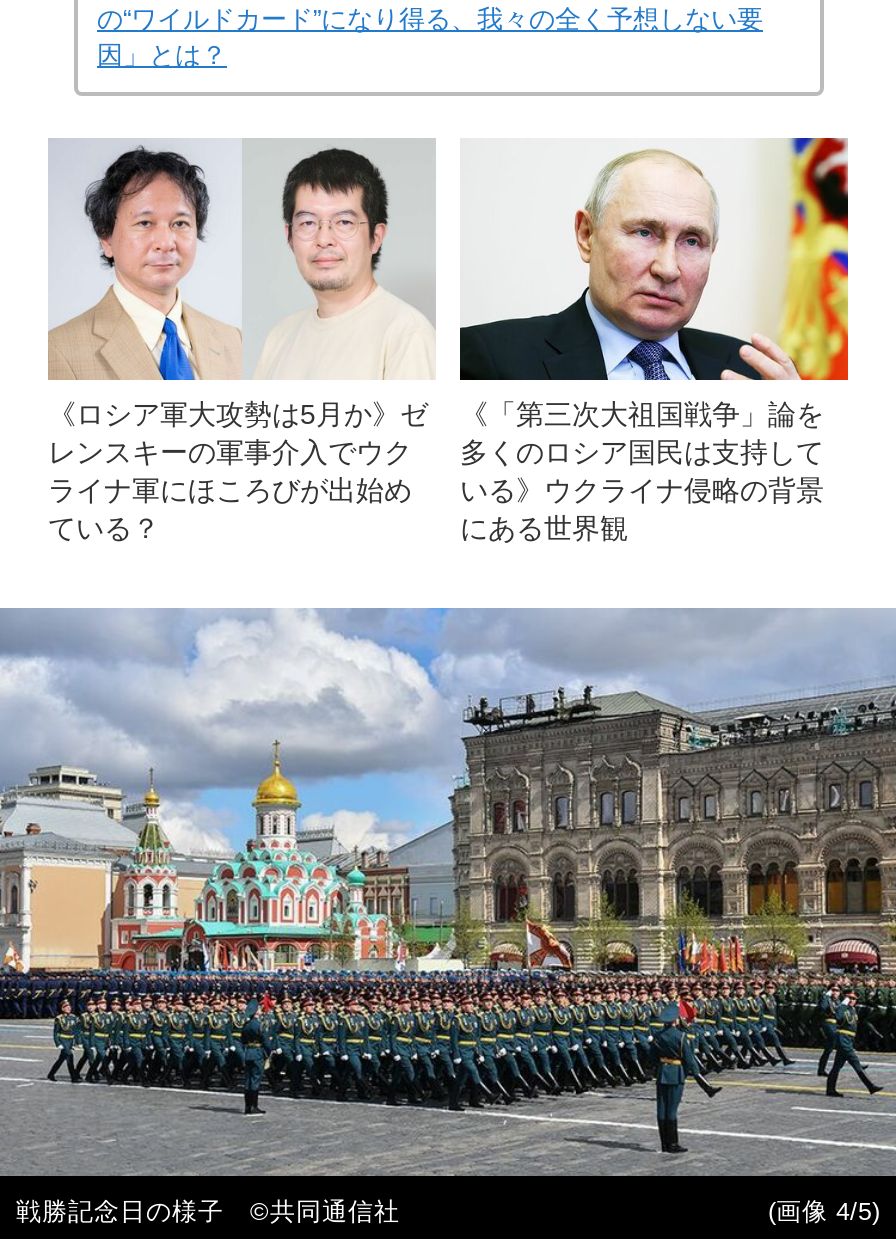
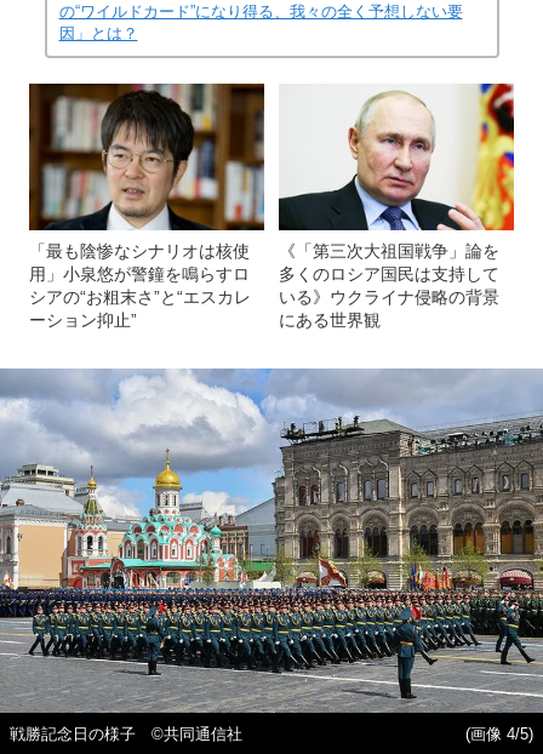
[48,138,436,544] [image] | 《ロシア軍大攻勢は5月か》ゼ | レンスキーの軍事介入でウク | ライナ軍にほころびが出始め | ている？ -> [28,82,265,330] [image] | 「最も陰惨なシナリオは核使 | 用」小泉悠が警鐘を鳴らすロ | シアの“お粗末さ”と“エスカレ | ーション抑止”

